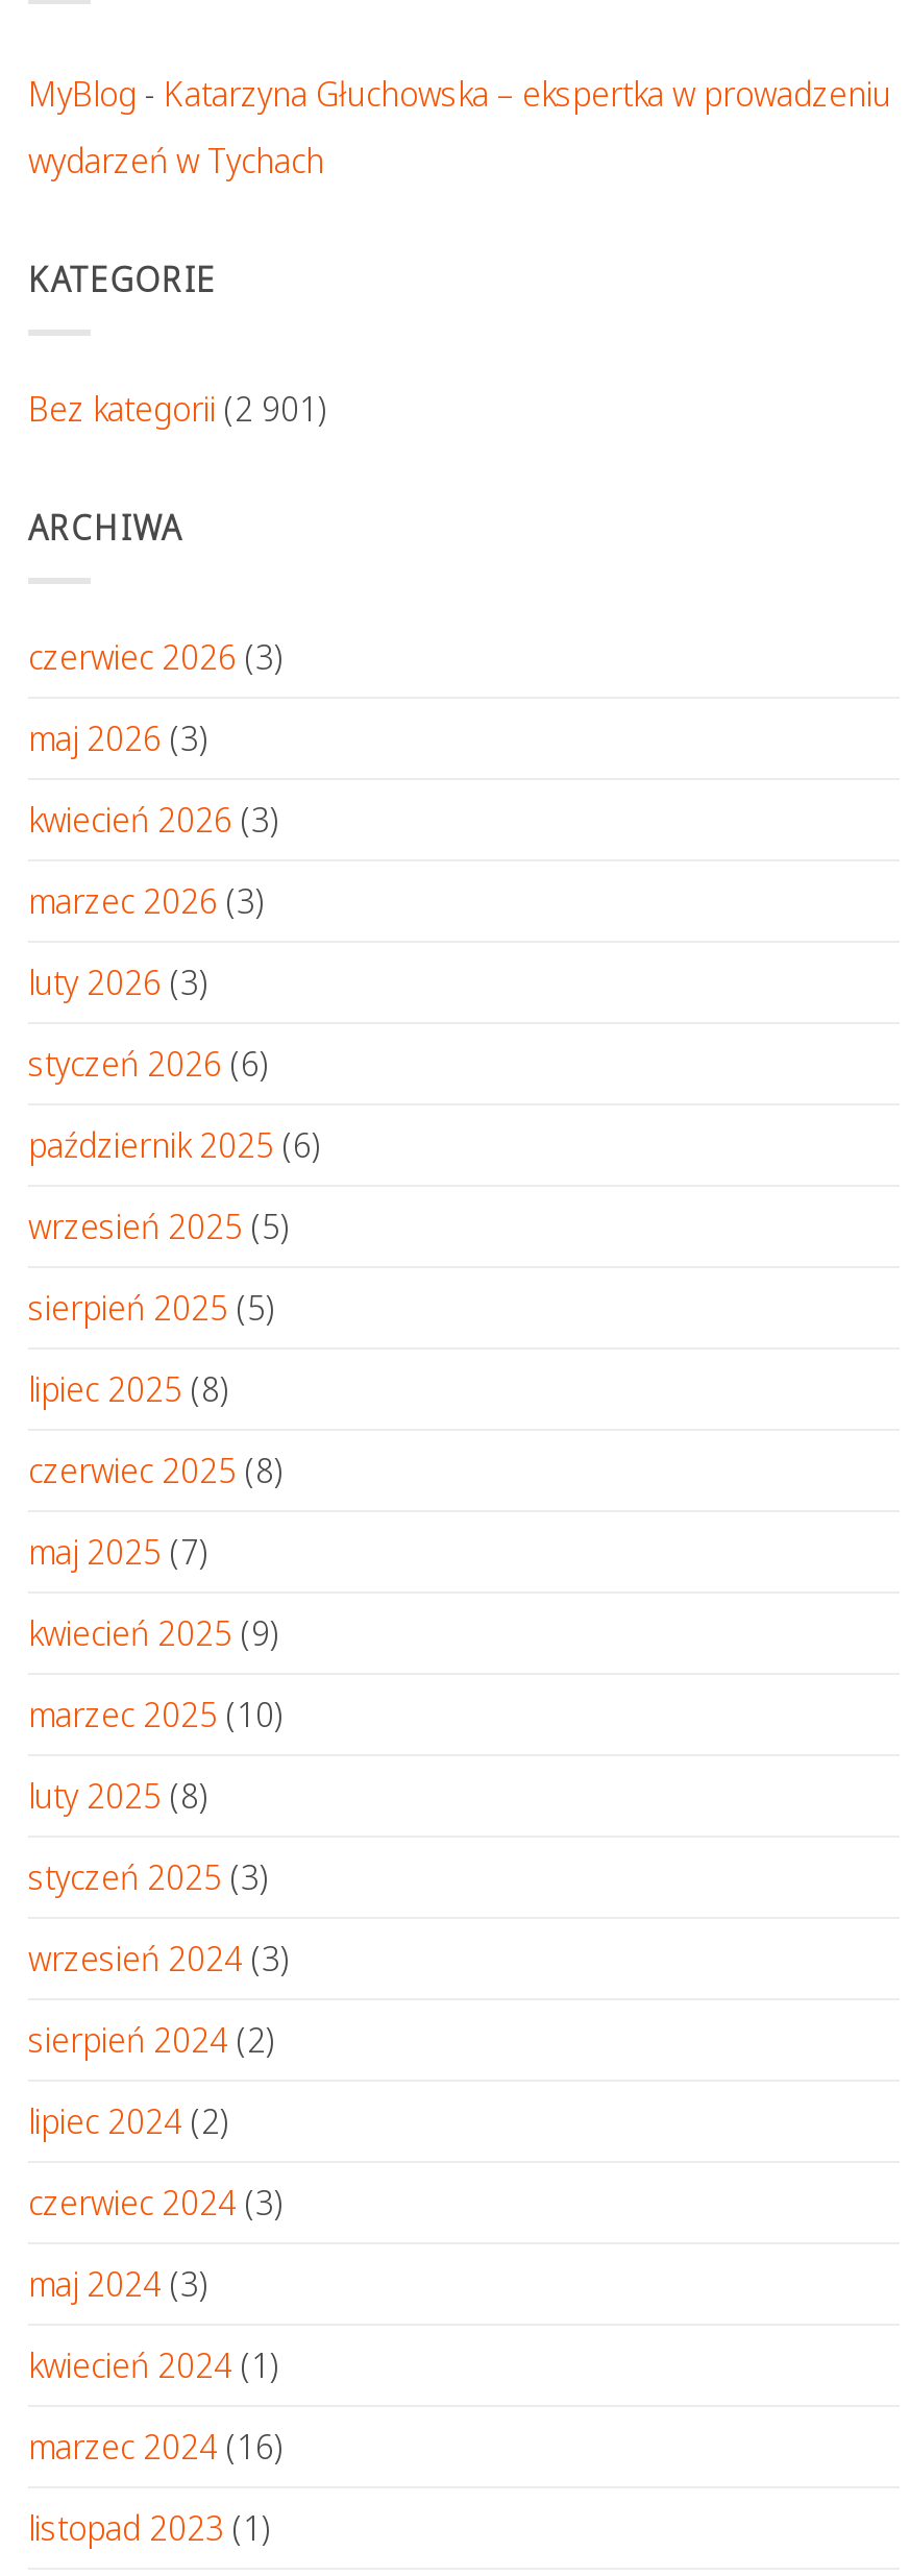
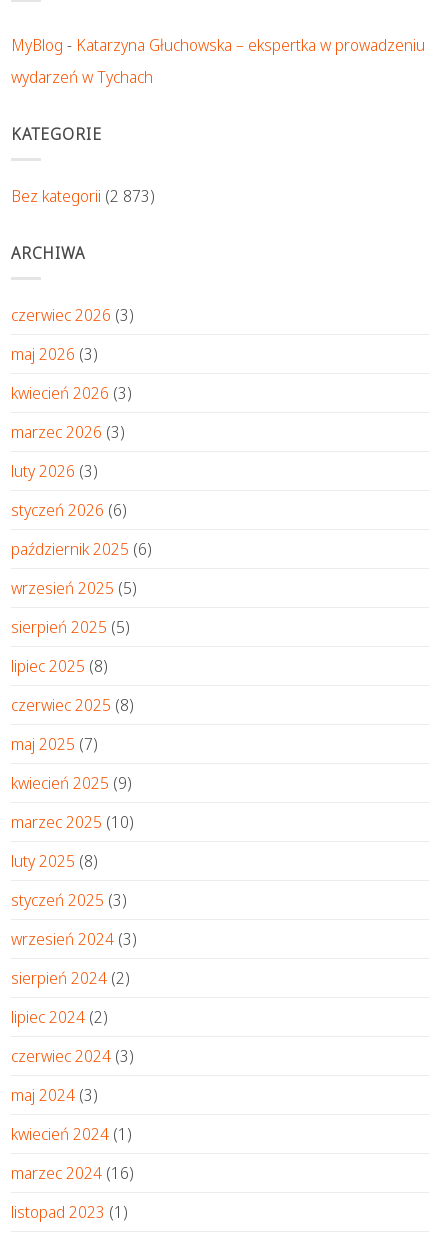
[28,387,328,432] Bez kategorii (2 901) -> [11,185,155,207] Bez kategorii (2 873)

